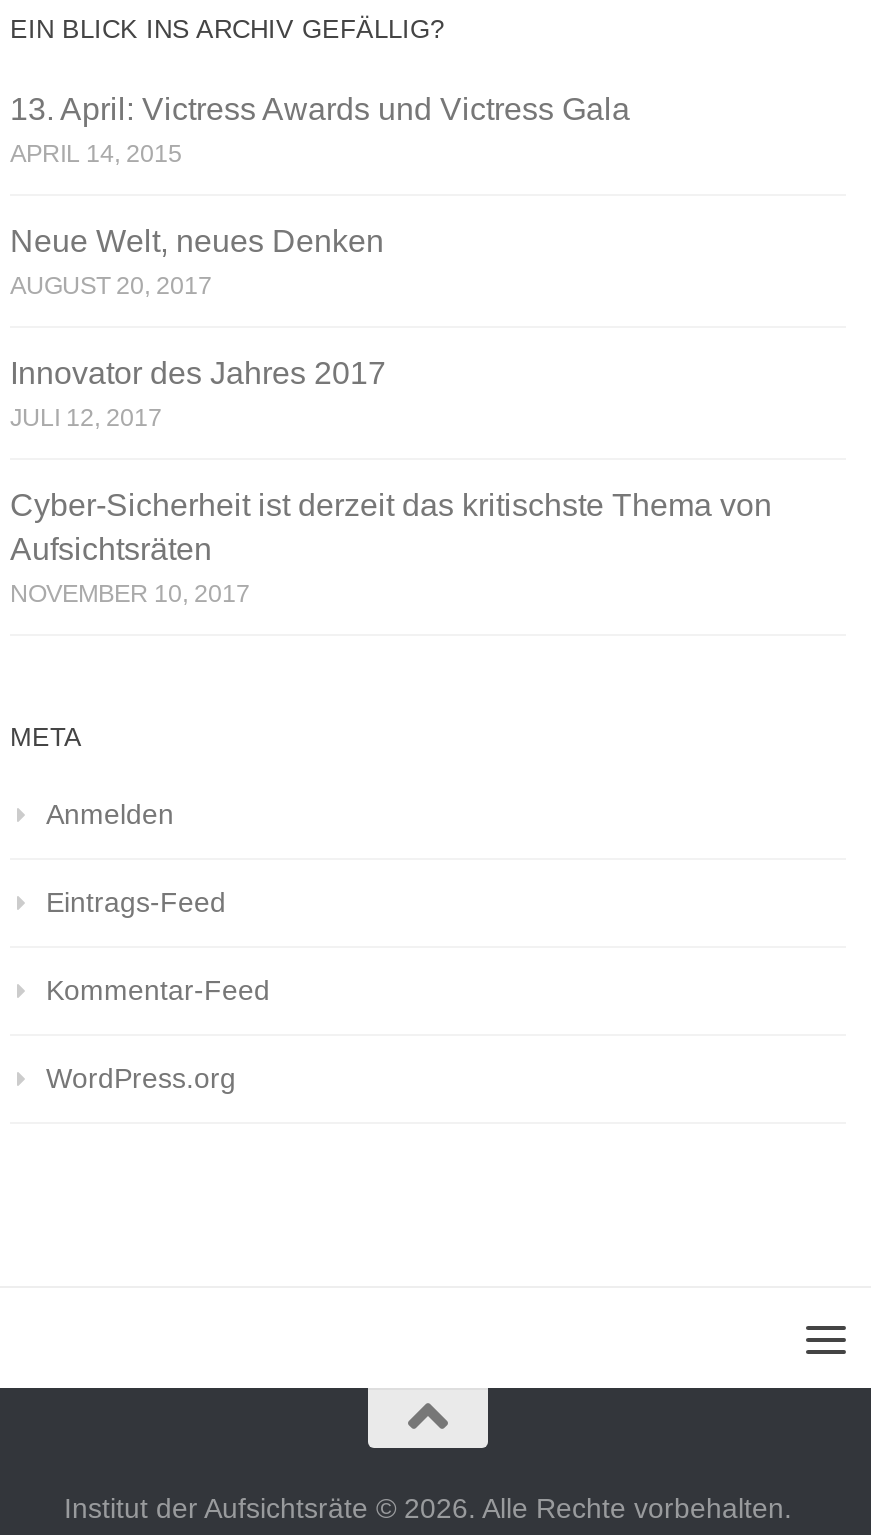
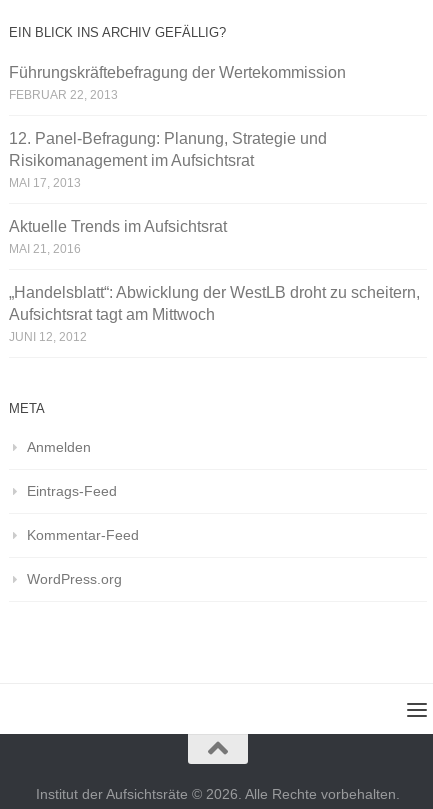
[10,93,630,169] 13. April: Victress Awards und Victress Gala | APRIL 14, 2015 -> [9,64,346,102] Führungskräftebefragung der Wertekommission | FEBRUAR 22, 2013
[10,225,384,301] Neue Welt, neues Denken | AUGUST 20, 2017 -> [9,130,327,190] 12. Panel-Befragung: Planung, Strategie und | Risikomanagement im Aufsichtsrat | MAI 17, 2013
[10,357,386,433] Innovator des Jahres 2017 | JULI 12, 2017 -> [9,218,227,256] Aktuelle Trends im Aufsichtsrat | MAI 21, 2016
[10,489,772,609] Cyber-Sicherheit ist derzeit das kritischste Thema von | Aufsichtsräten | NOVEMBER 10, 2017 -> [9,284,420,344] „Handelsblatt“: Abwicklung der WestLB droht zu scheitern, | Aufsichtsrat tagt am Mittwoch | JUNI 12, 2012

